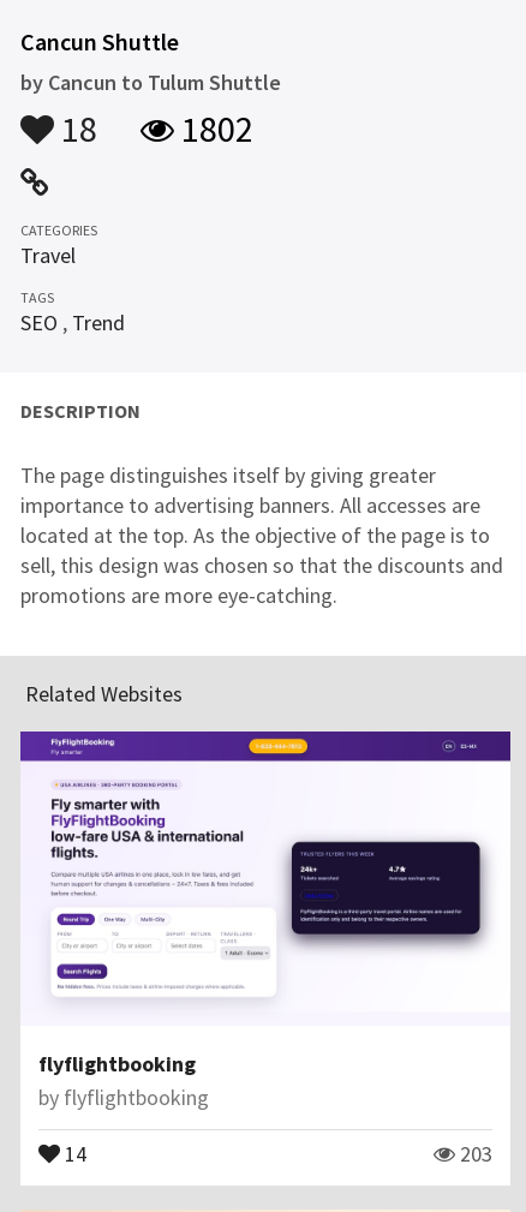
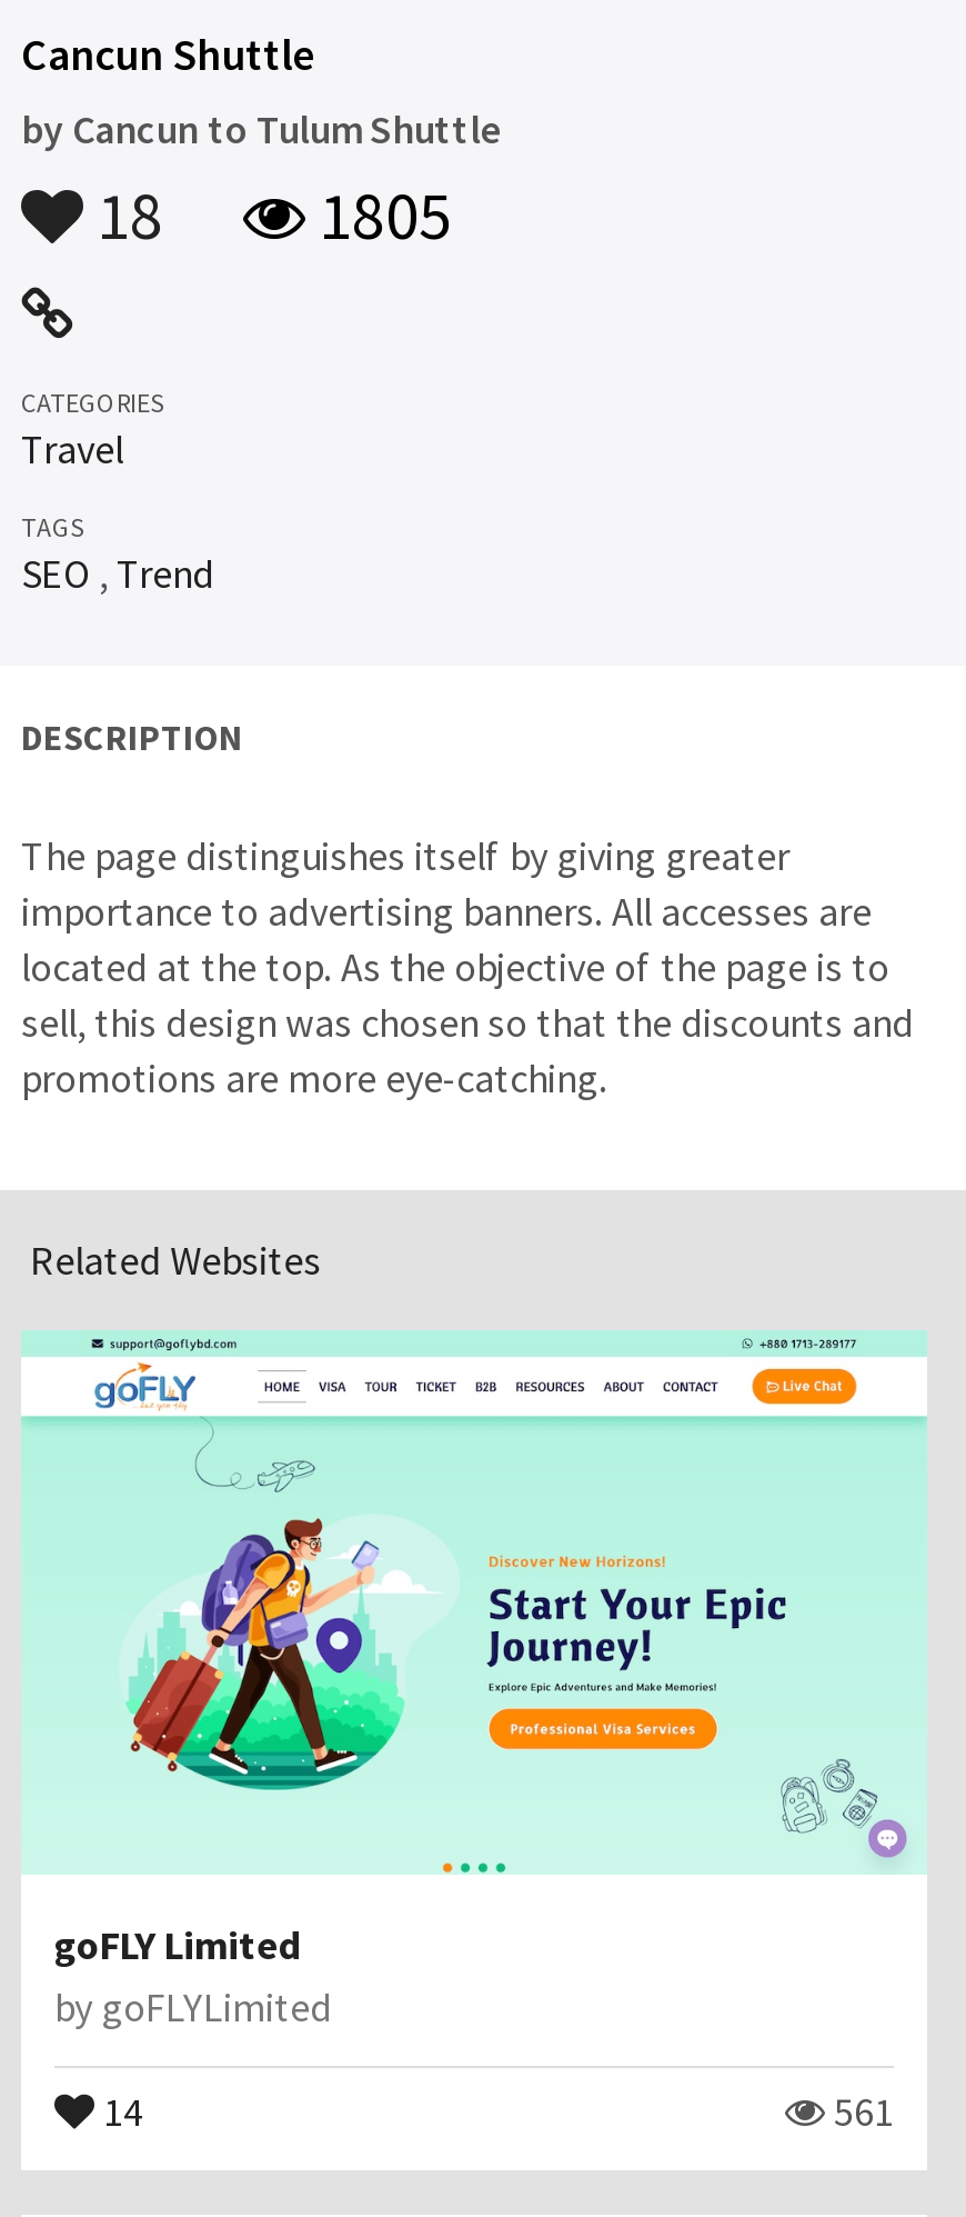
[54,105,253,151] 18 1802 -> [83,172,452,256] 18 1805
[19,730,512,1111] [image] | flyflightbooking | by flyflightbooking -> [21,1330,927,2032] [image] | goFLY Limited | by goFLYLimited
[455,1139,492,1167] 203 -> [825,2085,894,2136] 561

